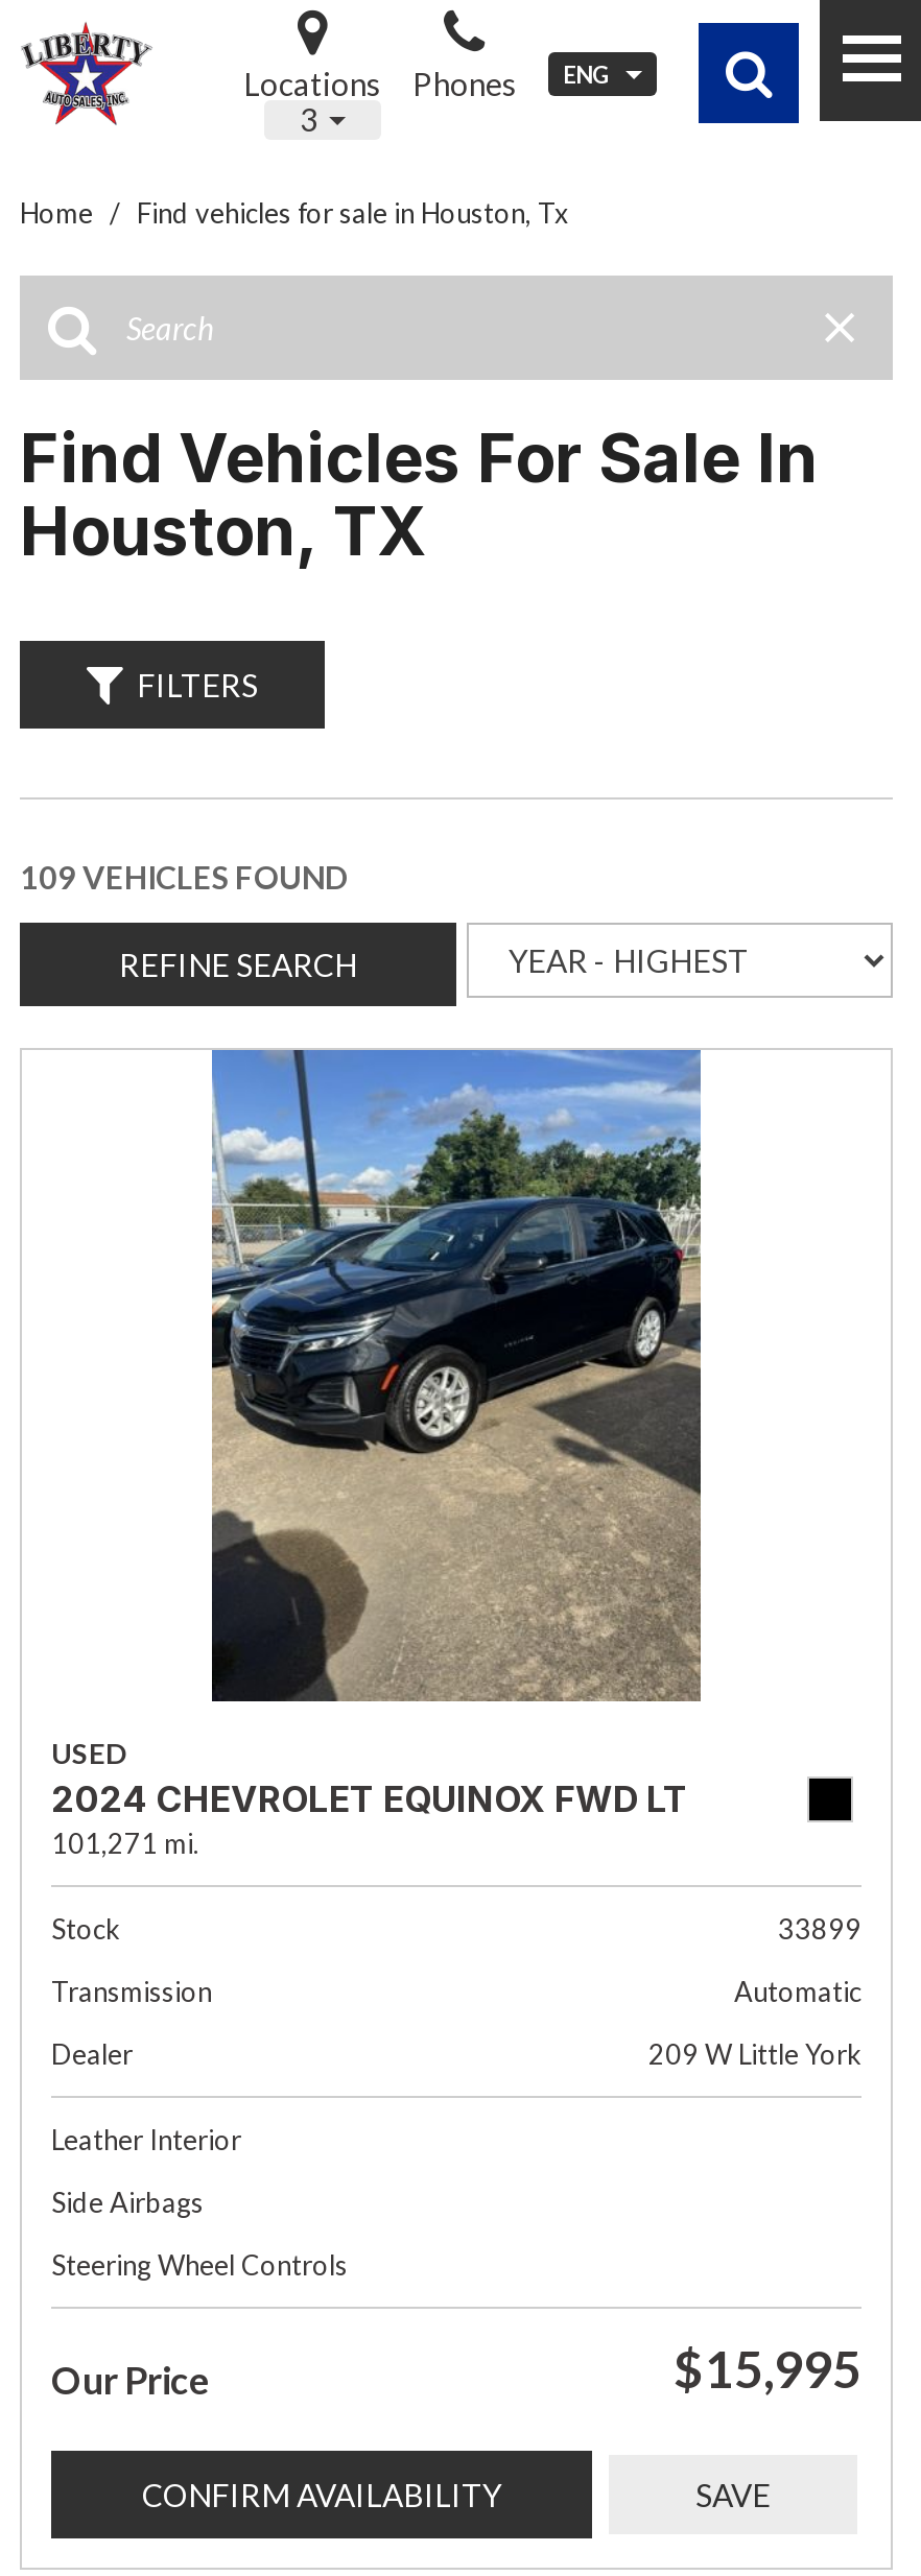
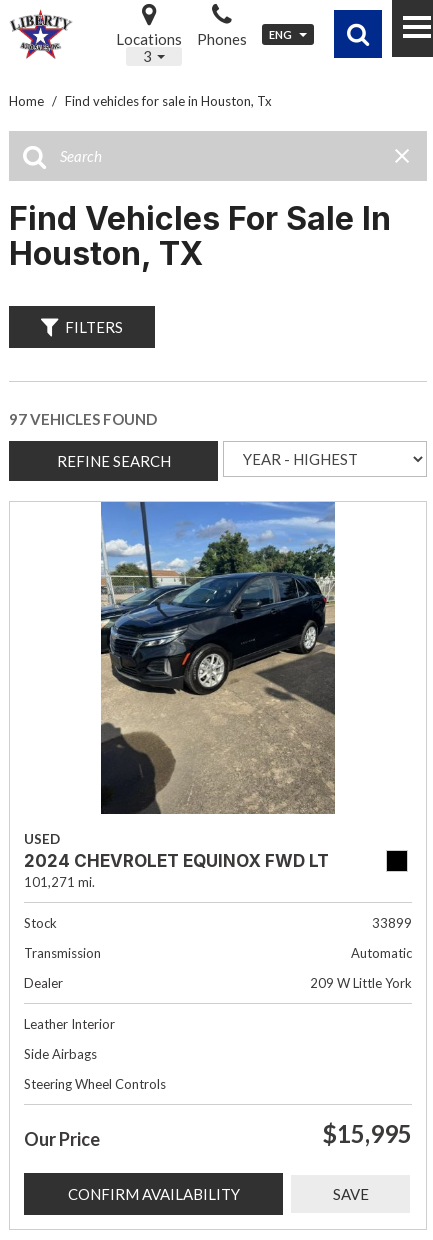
[20,858,348,896] 109 VEHICLES FOUND -> [9,410,157,428] 97 VEHICLES FOUND

